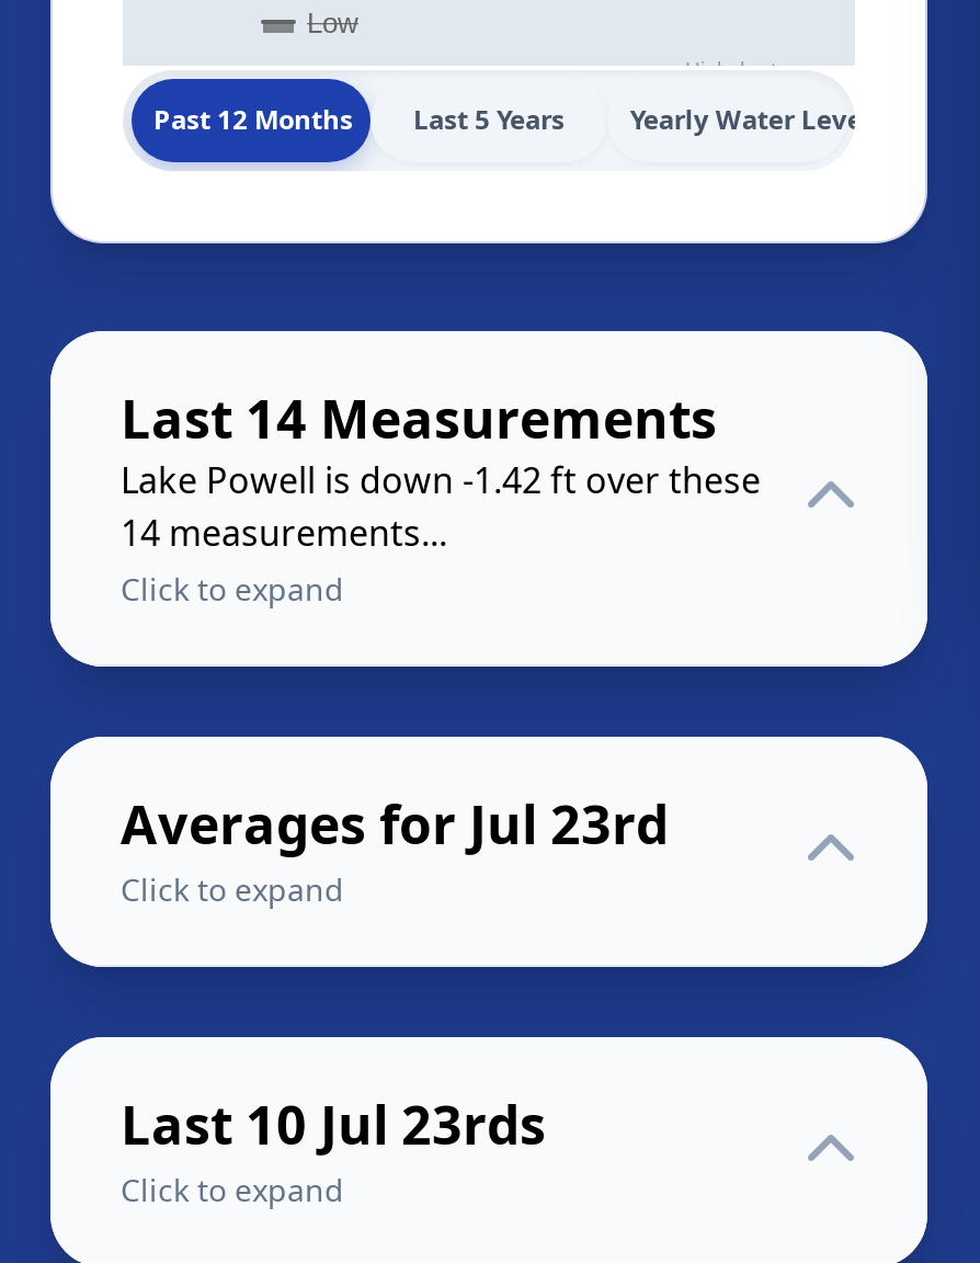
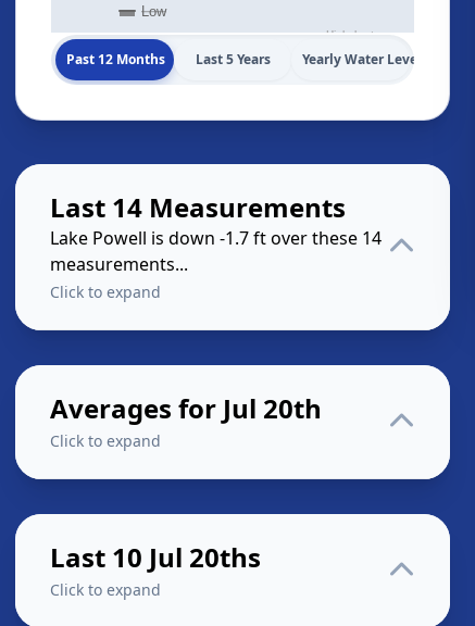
[121,456,761,557] Lake Powell is down -1.42 ft over these | 14 measurements... -> [50,226,382,276] Lake Powell is down -1.7 ft over these 14 | measurements...
[121,787,669,860] Averages for Jul 23rd -> [50,390,322,426] Averages for Jul 20th
[121,1088,546,1160] Last 10 Jul 23rds -> [50,539,261,575] Last 10 Jul 20ths

